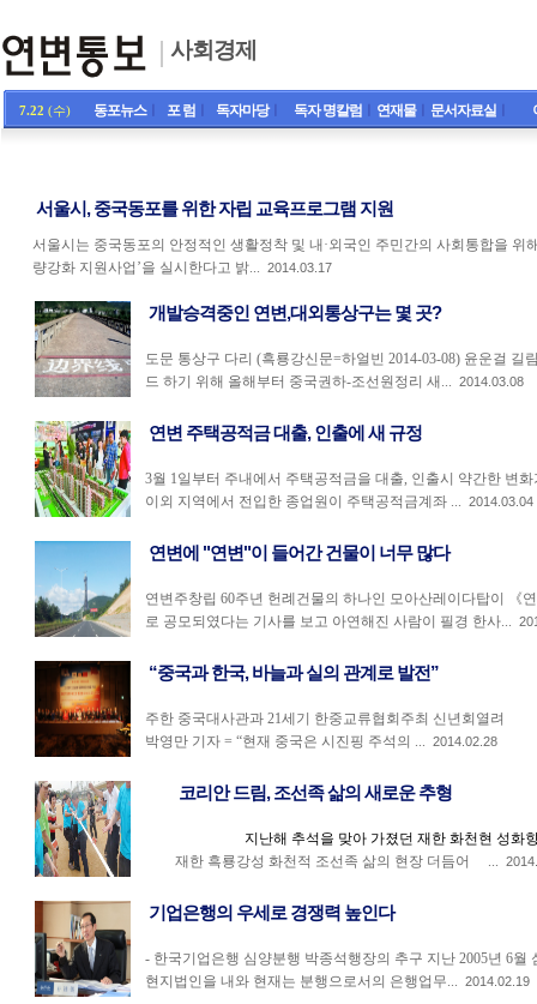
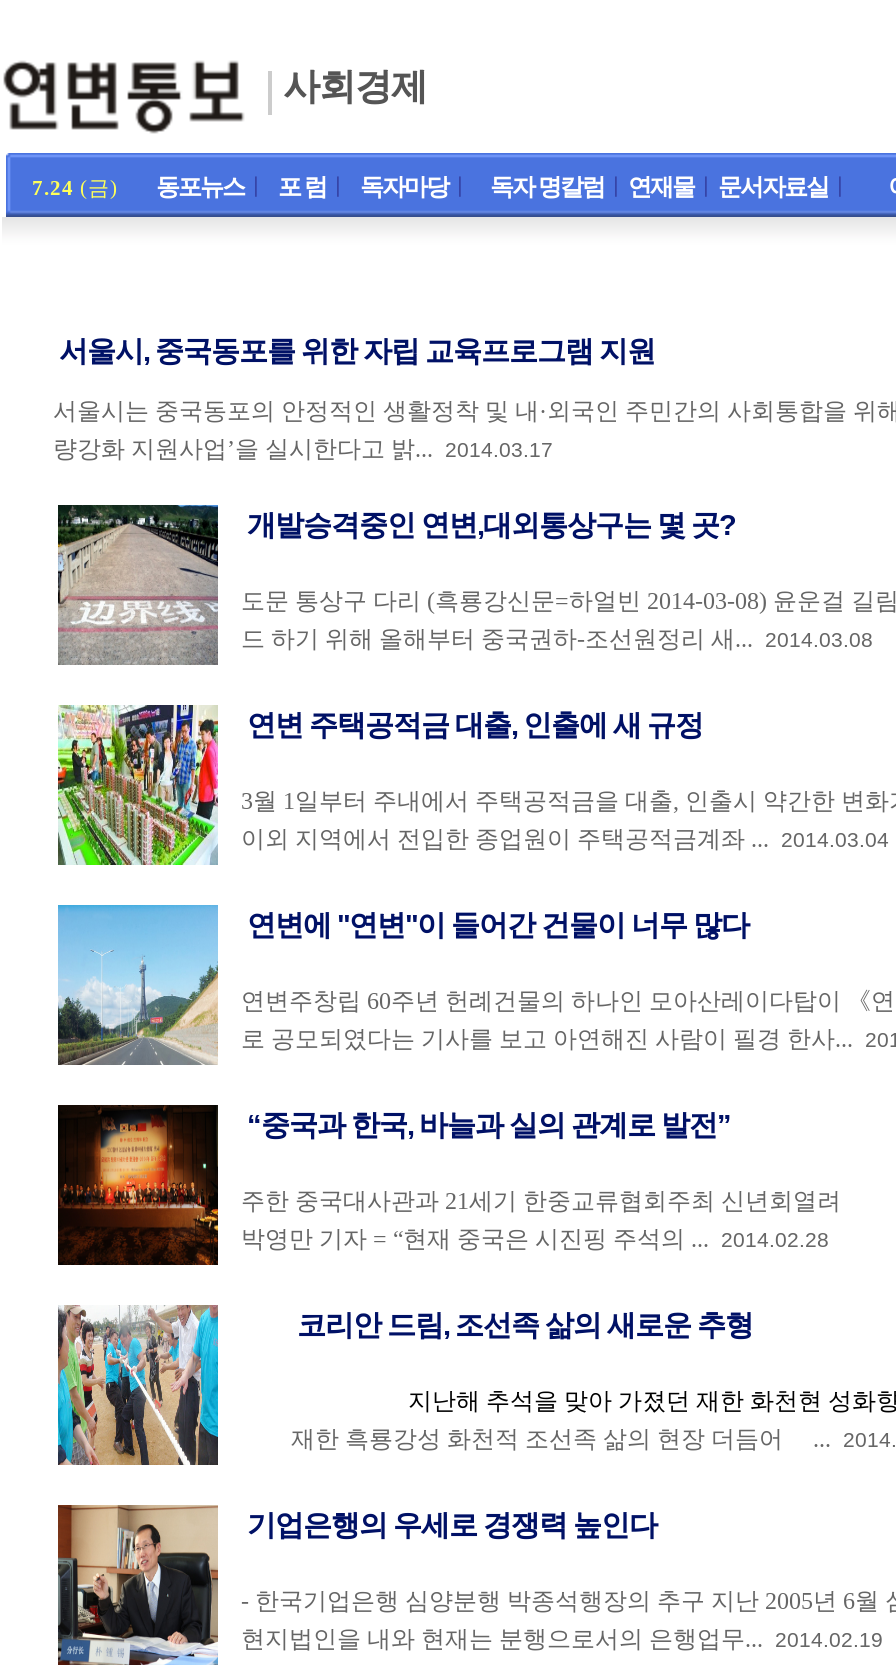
[19,104,71,118] 7.22 (수) -> [32,177,118,199] 7.24 (금)

